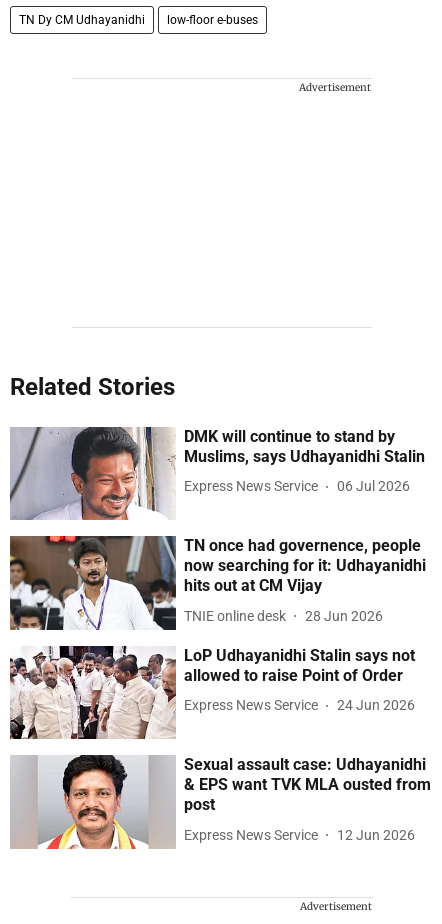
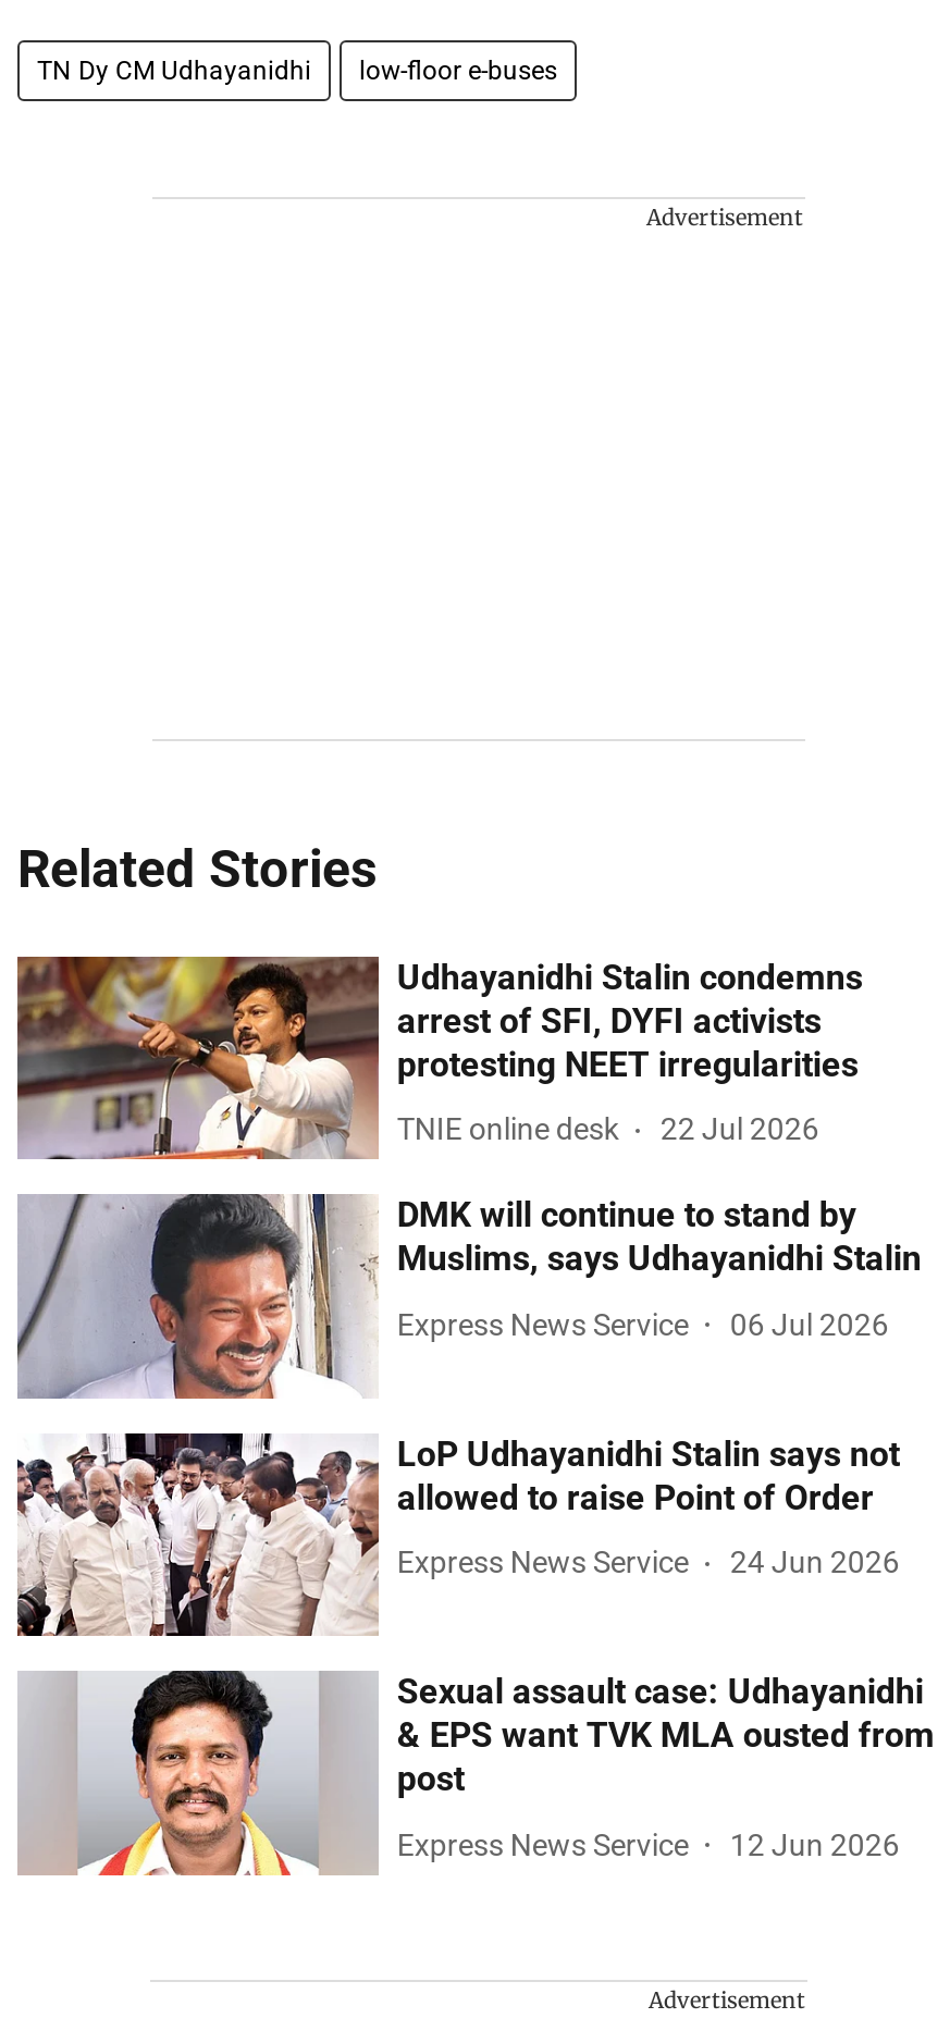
none -> [17,955,863,1161] [image] | Udhayanidhi Stalin condemns | arrest of SFI, DYFI activists | protesting NEET irregularities | 22 Jul 2026
moved [9,424,425,521] -> [15,1190,921,1401]: [image] | DMK will continue to stand by | Muslims, says Udhayanidhi Stalin | Express News Service | 06 Jul 2026
[10,535,426,631] [image] | TN once had governence, people | now searching for it: Udhayanidhi | hits out at CM Vijay | 28 Jun 2026 -> none
moved [184,608,286,624] -> [397,1111,619,1146]: TNIE online desk

